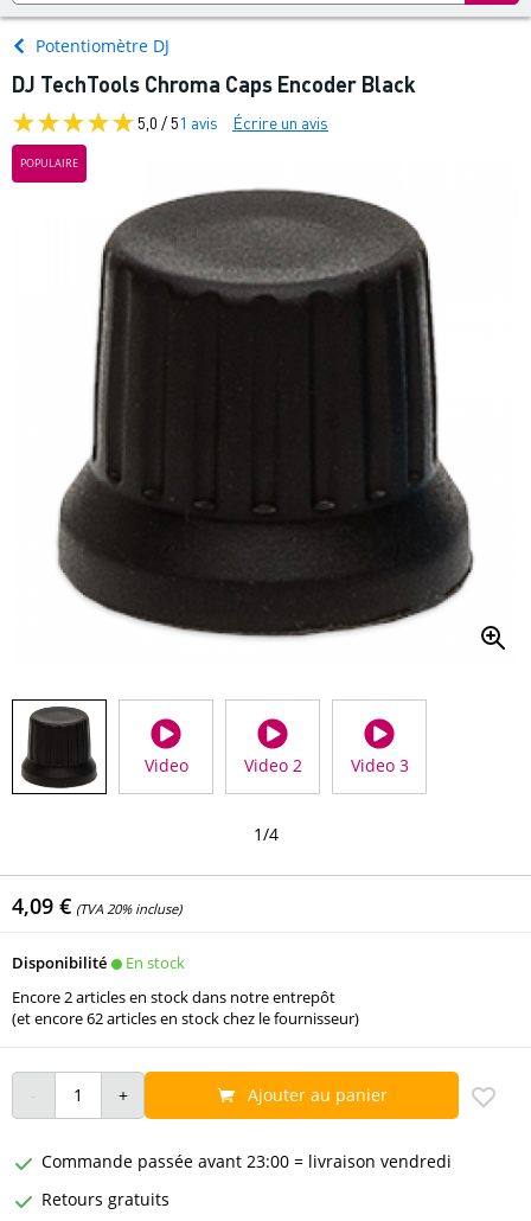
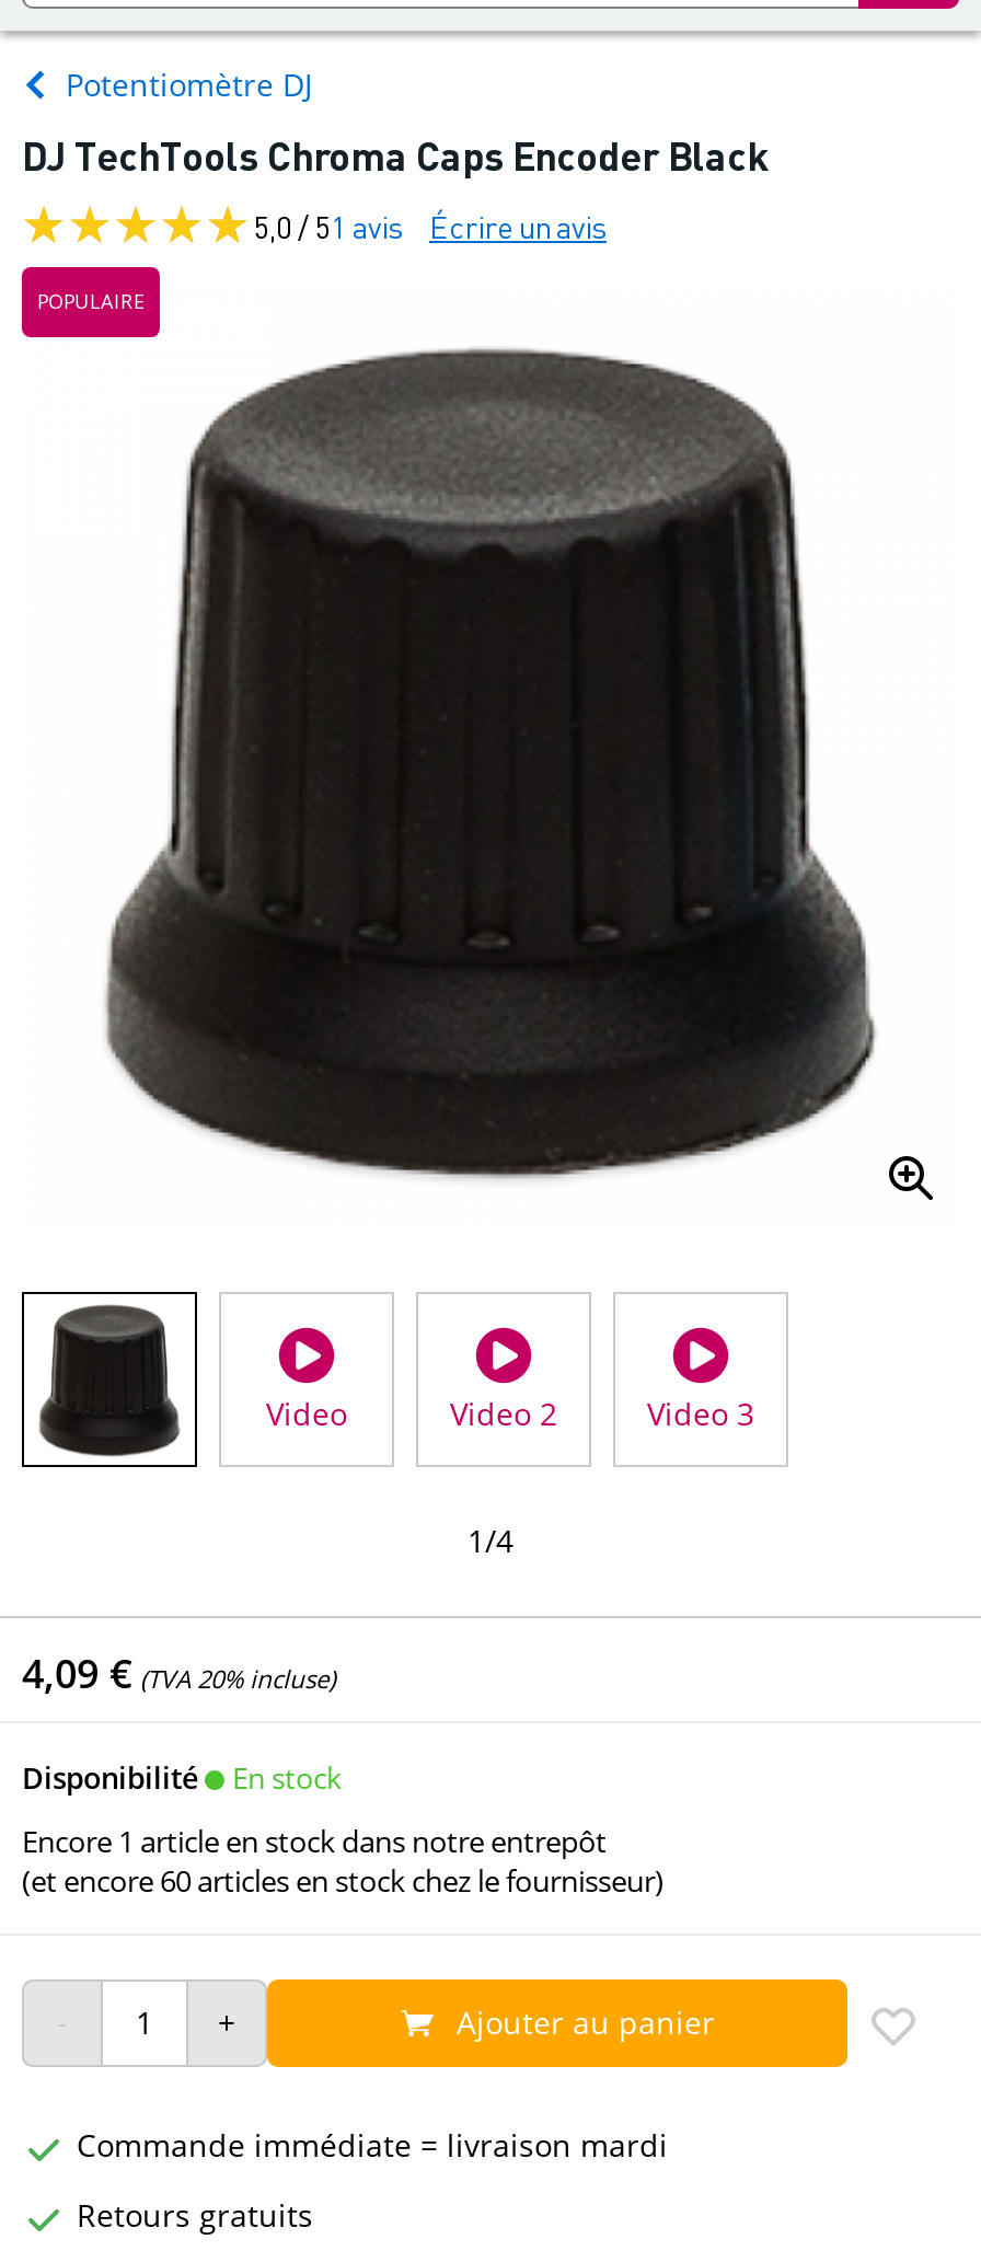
[12,987,335,1008] Encore 2 articles en stock dans notre entrepôt -> [22,1823,607,1862] Encore 1 article en stock dans notre entrepôt
[12,1008,359,1029] (et encore 62 articles en stock chez le fournisseur) -> [22,1862,663,1902] (et encore 60 articles en stock chez le fournisseur)
[41,1150,452,1173] Commande passée avant 23:00 = livraison vendredi -> [77,2125,668,2166] Commande immédiate = livraison mardi

